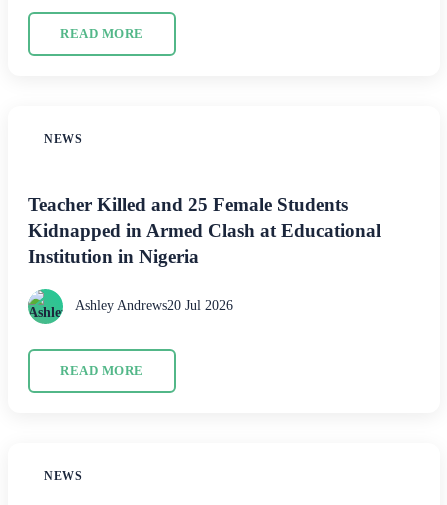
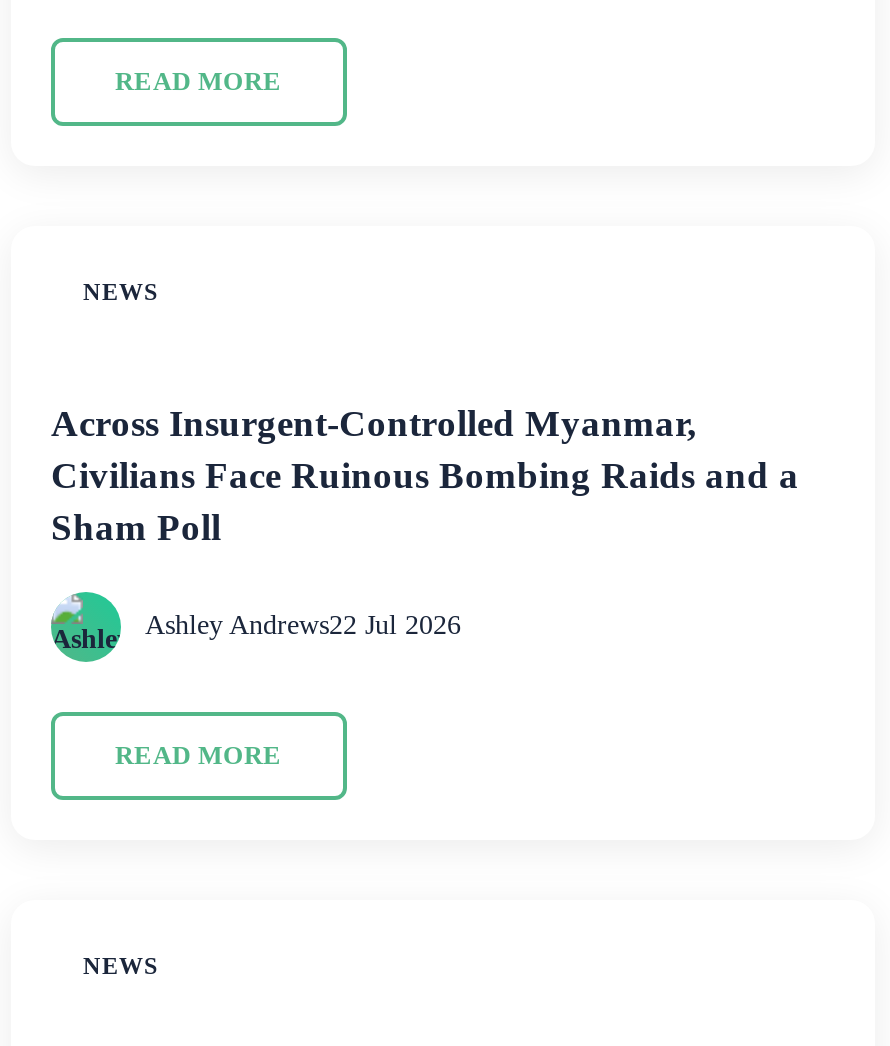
[28,194,381,267] Teacher Killed and 25 Female Students | Kidnapped in Armed Clash at Educational | Institution in Nigeria -> [51,402,799,548] Across Insurgent-Controlled Myanmar, | Civilians Face Ruinous Bombing Raids and a | Sham Poll
[75,298,233,313] Ashley Andrews20 Jul 2026 -> [145,611,461,641] Ashley Andrews22 Jul 2026

